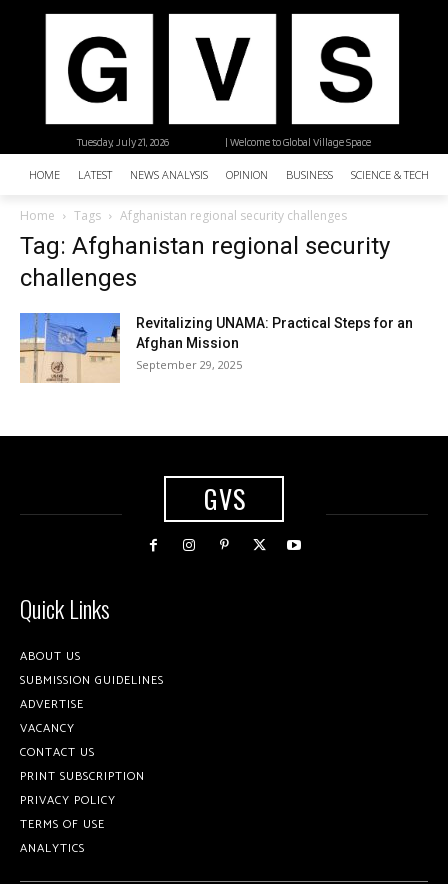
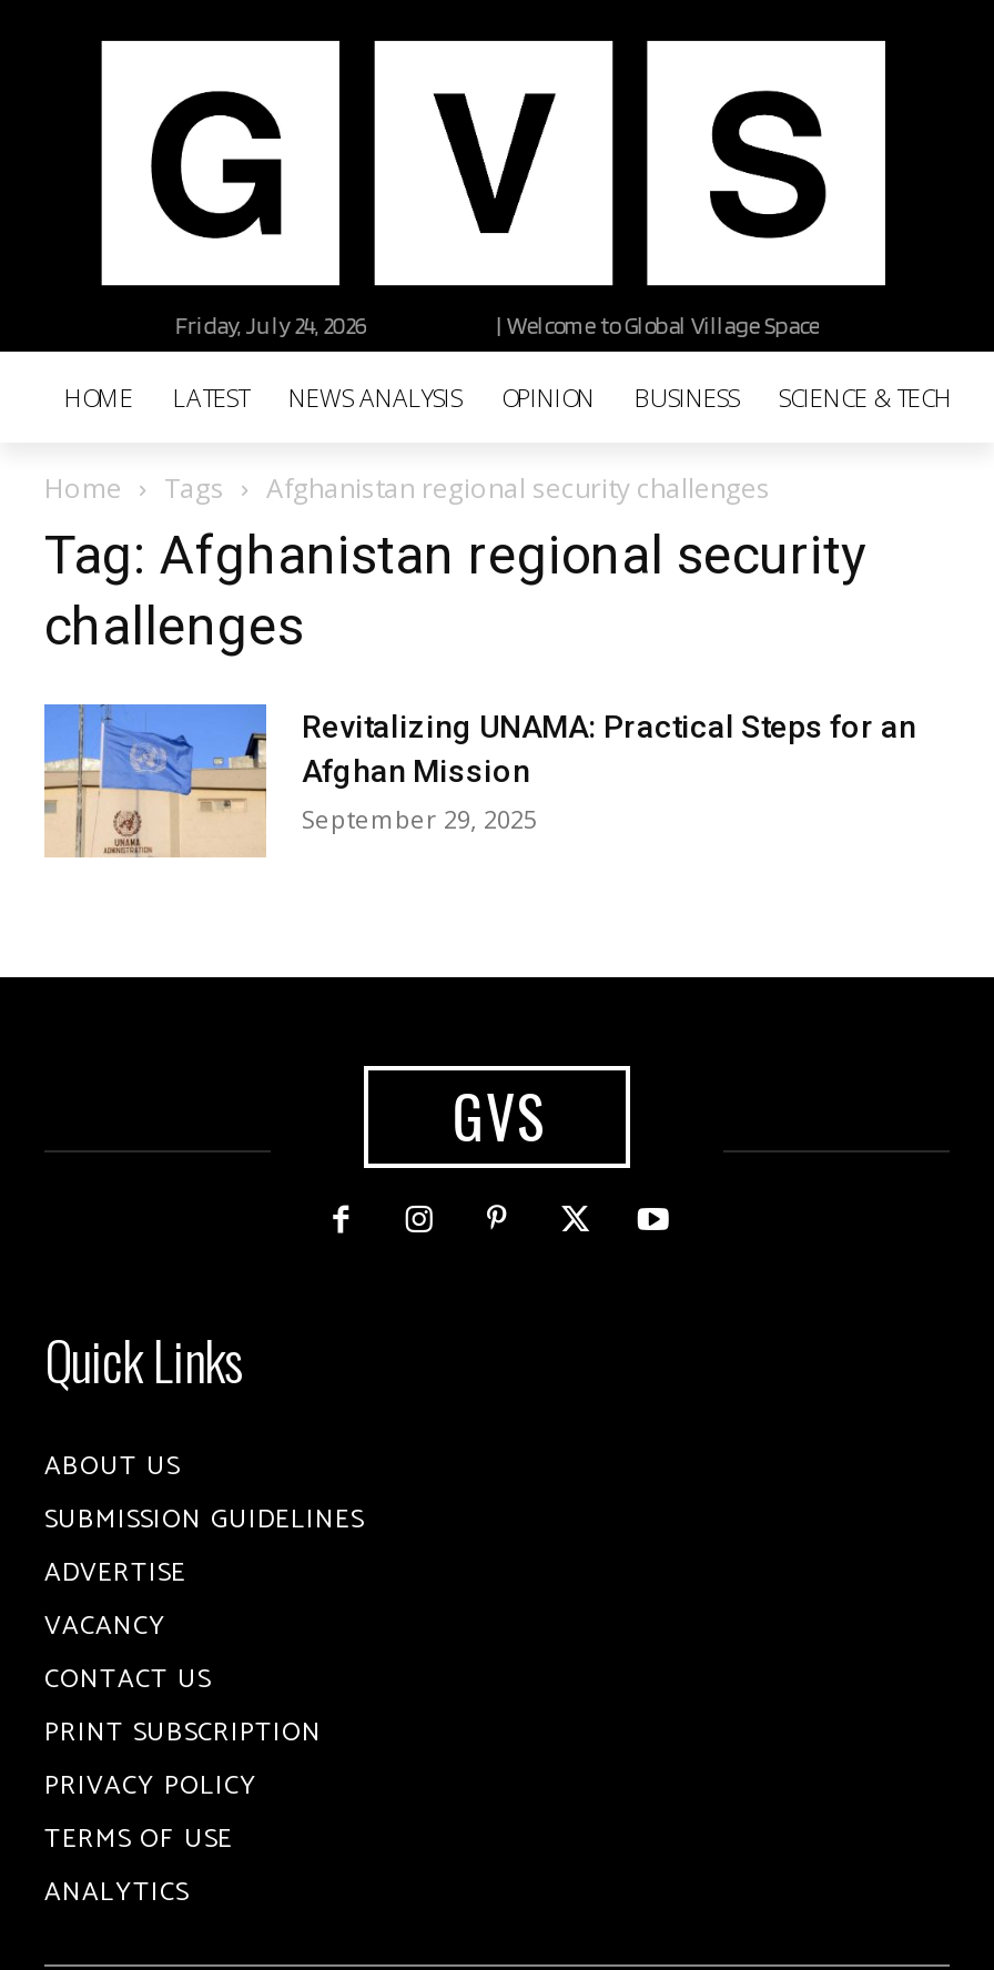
[77,135,169,149] Tuesday, July 21, 2026 -> [175,310,365,341] Friday, July 24, 2026

